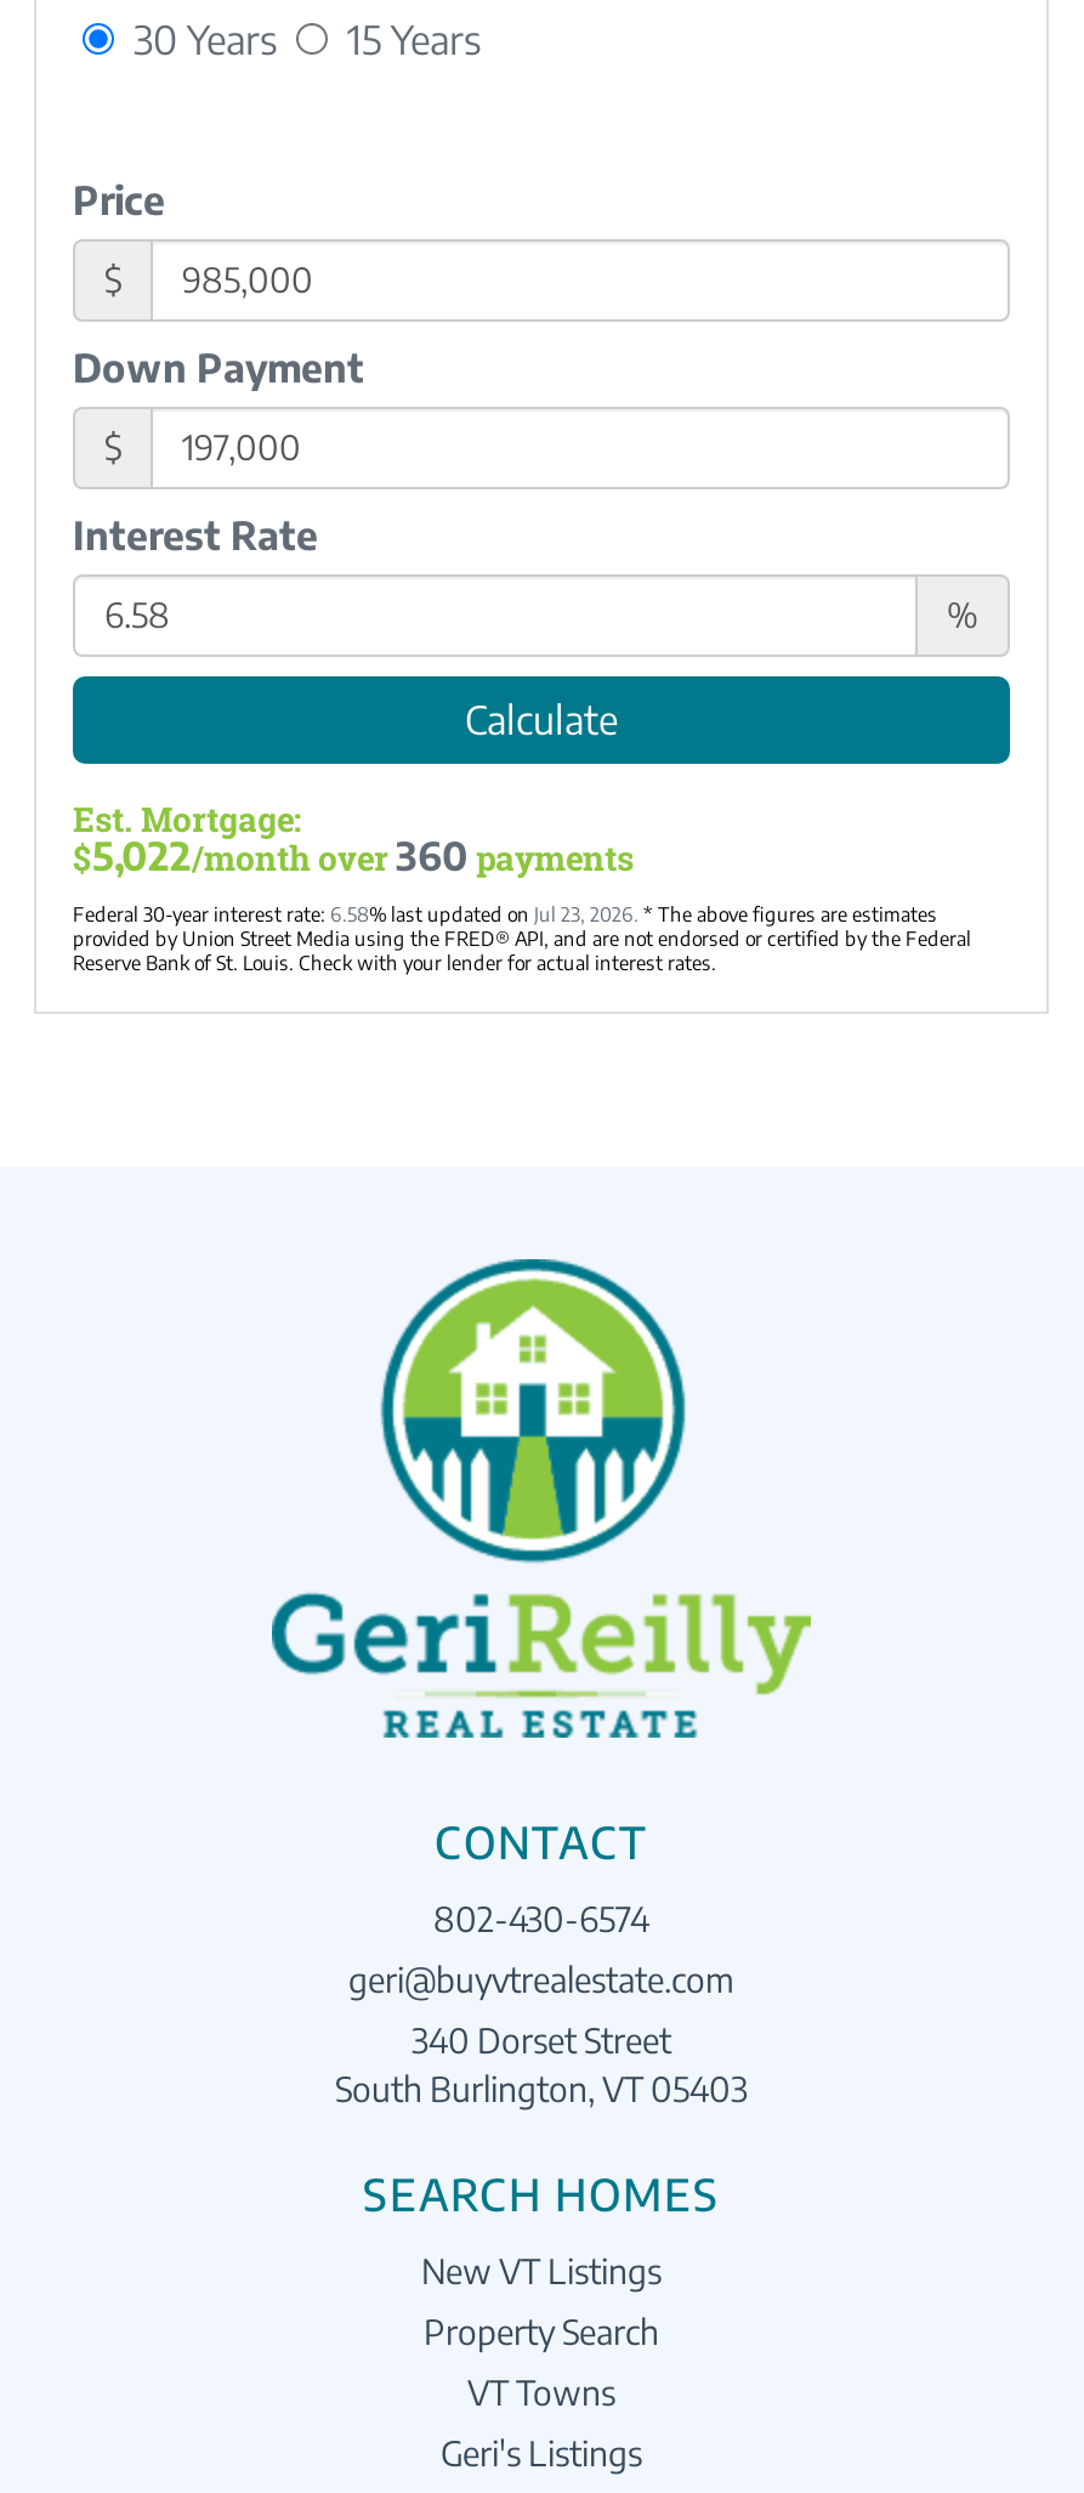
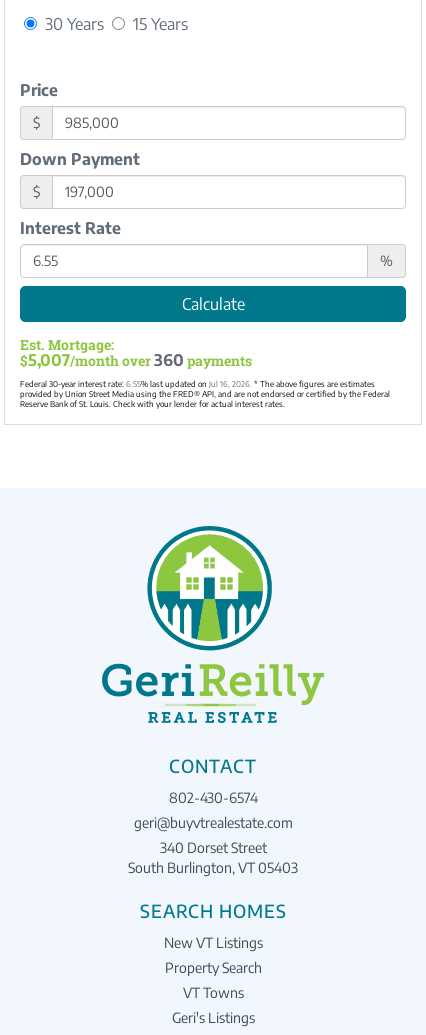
[73,832,634,880] $5,022/month over 360 payments -> [20,350,252,370] $5,007/month over 360 payments
[73,902,937,927] Federal 30-year interest rate: 6.58% last updated on Jul 23, 2026. * The above figures are estimates -> [20,379,375,389] Federal 30-year interest rate: 6.55% last updated on Jul 16, 2026. * The above figures are estimates

